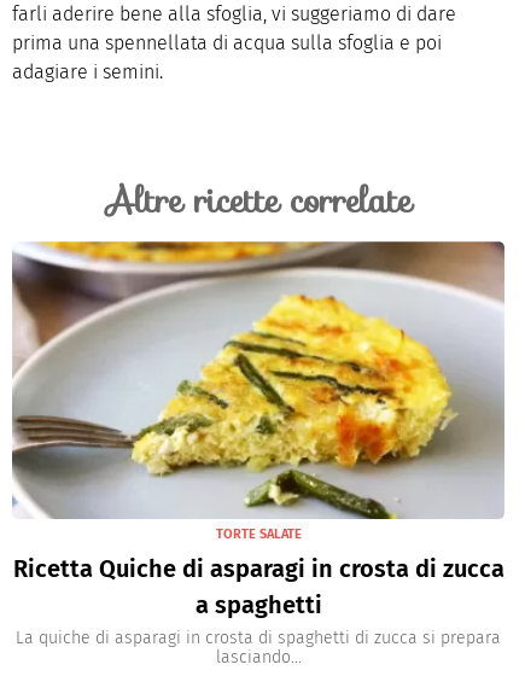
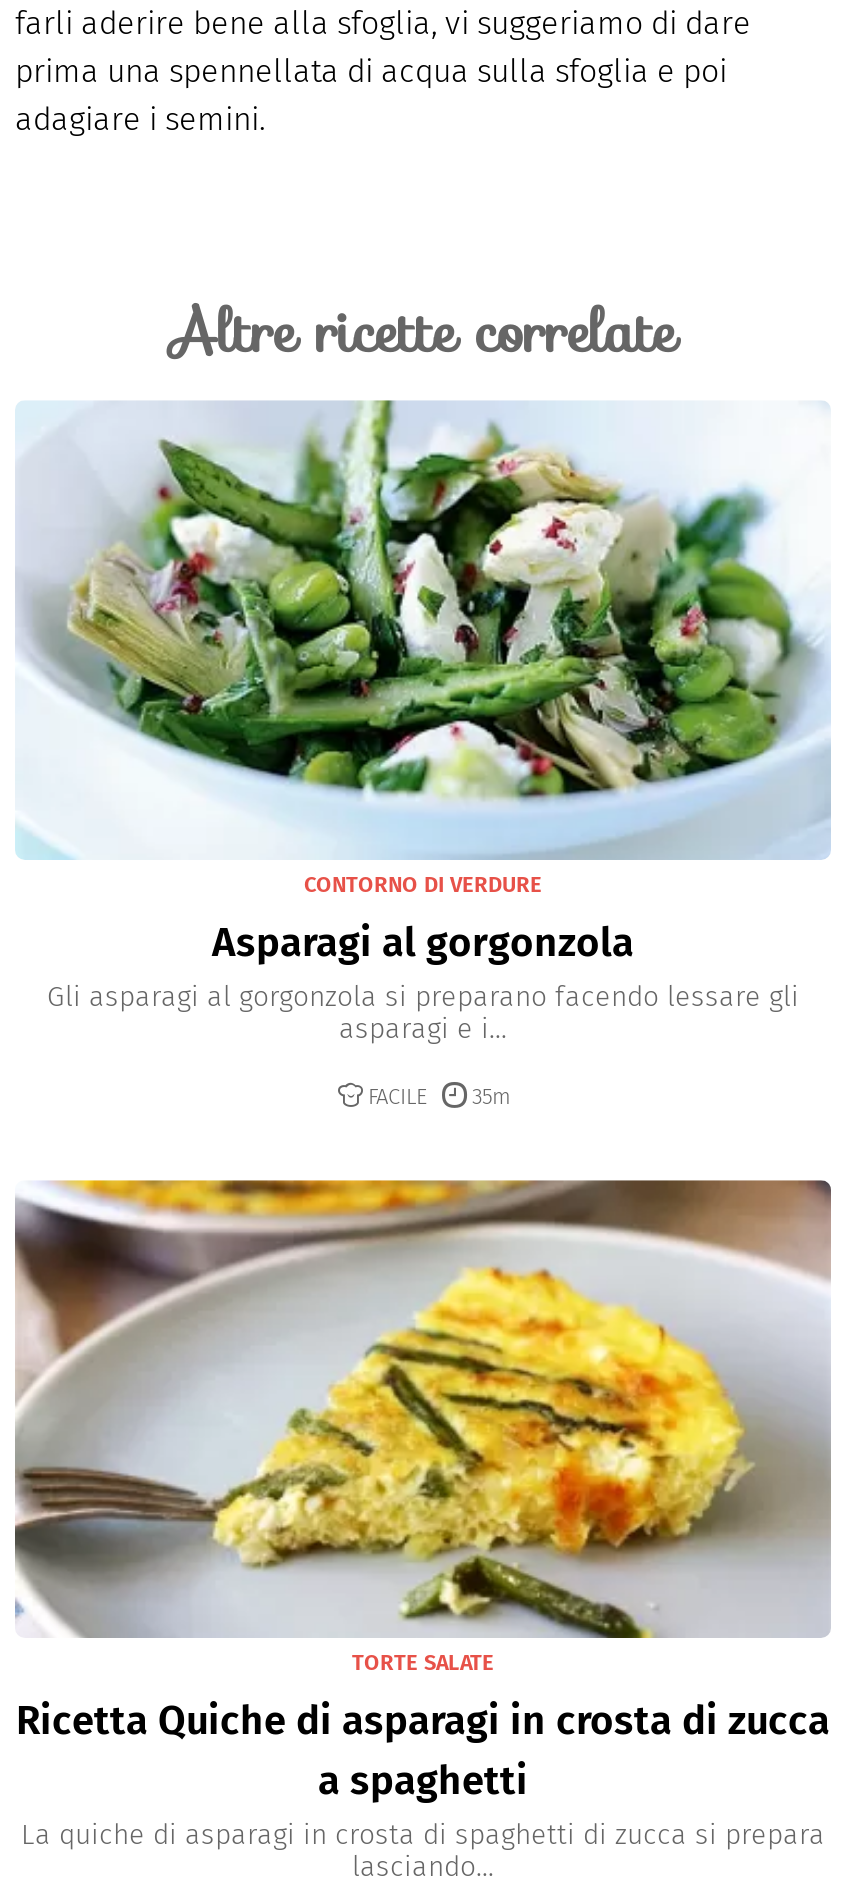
none -> [17,400,829,1109] [image] | CONTORNO DI VERDURE | Asparagi al gorgonzola | Gli asparagi al gorgonzola si preparano facendo lessare gli | asparagi e i... | FACILE | 35m

